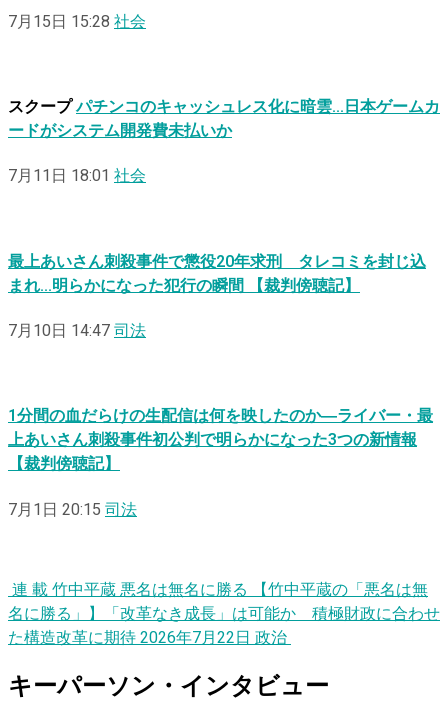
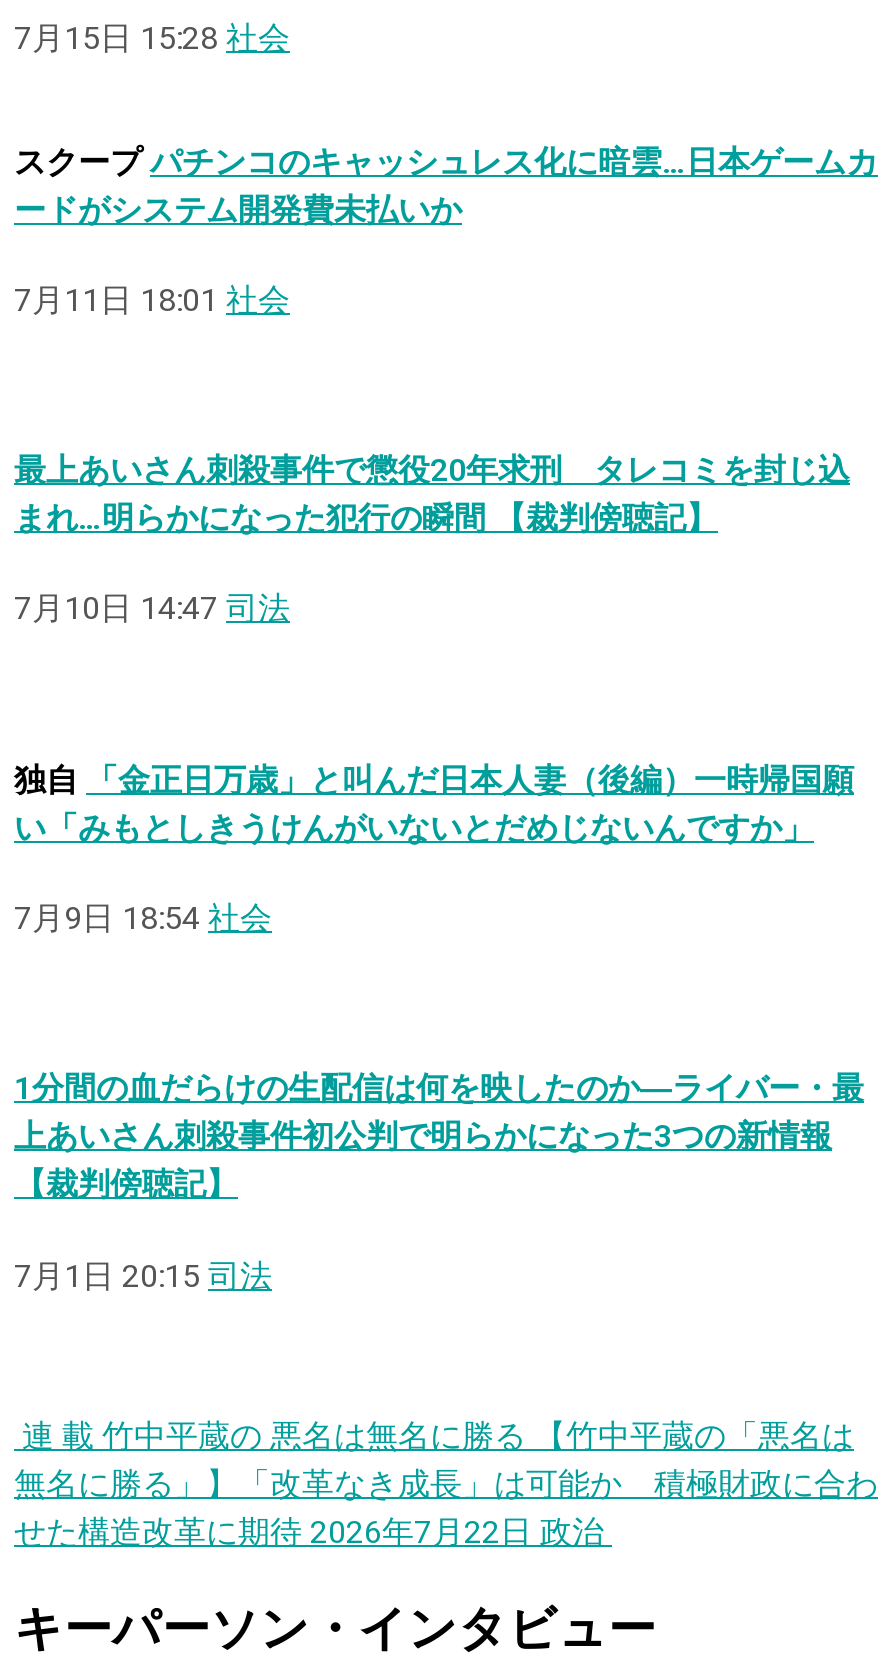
moved [8,95,440,343] -> [14,138,878,634]: スクープ パチンコのキャッシュレス化に暗雲…日本ゲームカ | ードがシステム開発費未払いか | 7月11日 18:01 社会 | 最上あいさん刺殺事件で懲役20年求刑 タレコミを封じ込 | まれ…明らかになった犯行の瞬間 【裁判傍聴記】 | 7月10日 14:47 司法
none -> [14,756,854,943] 独自 「金正日万歳」と叫んだ日本人妻（後編）一時帰国願 | い「みもとしきうけんがいないとだめじないんですか」 | 7月9日 18:54 社会
[8,577,440,649] 連 載 竹中平蔵 悪名は無名に勝る 【竹中平蔵の「悪名は無 | 名に勝る」】「改革なき成長」は可能か 積極財政に合わせ | た構造改革に期待 2026年7月22日 政治 -> [14,1412,878,1556] 連 載 竹中平蔵の 悪名は無名に勝る 【竹中平蔵の「悪名は | 無名に勝る」】「改革なき成長」は可能か 積極財政に合わ | せた構造改革に期待 2026年7月22日 政治

